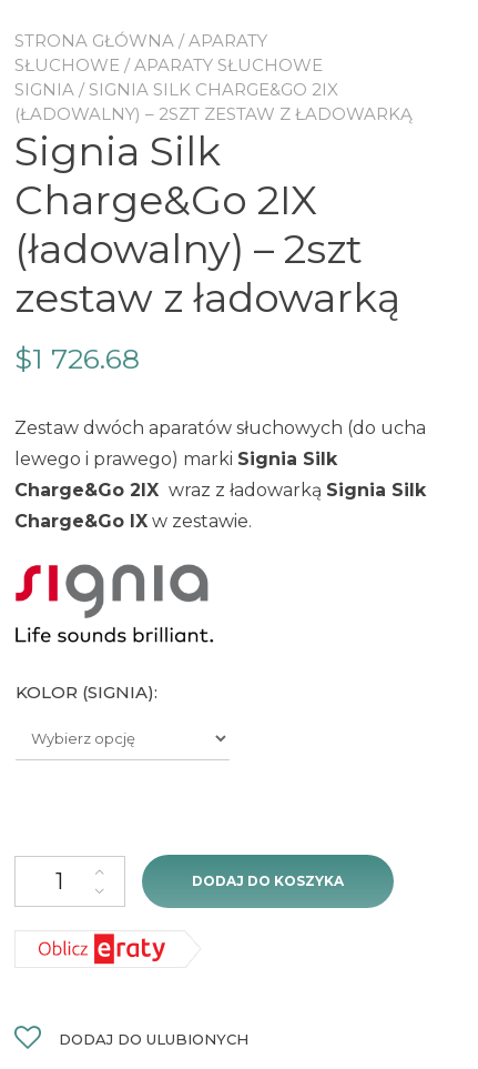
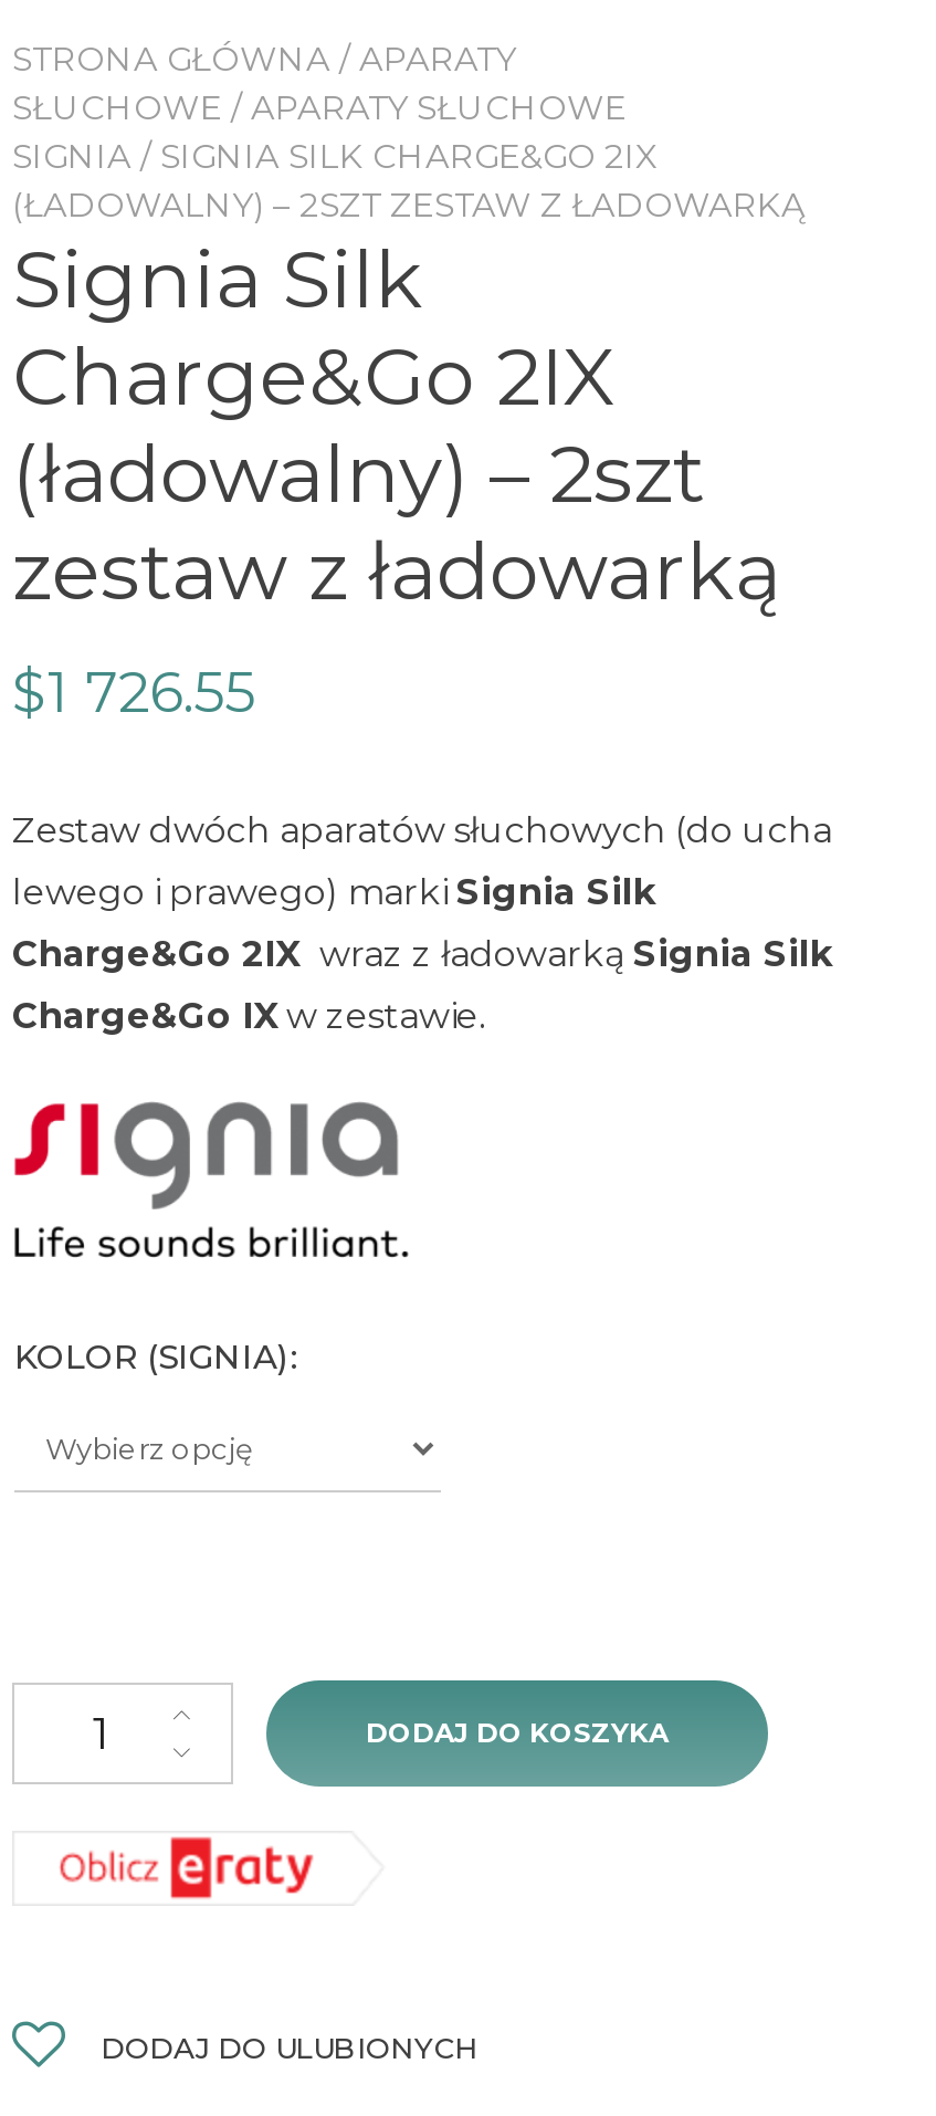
[14,341,140,375] $1 726.68 -> [12,658,255,724] $1 726.55

